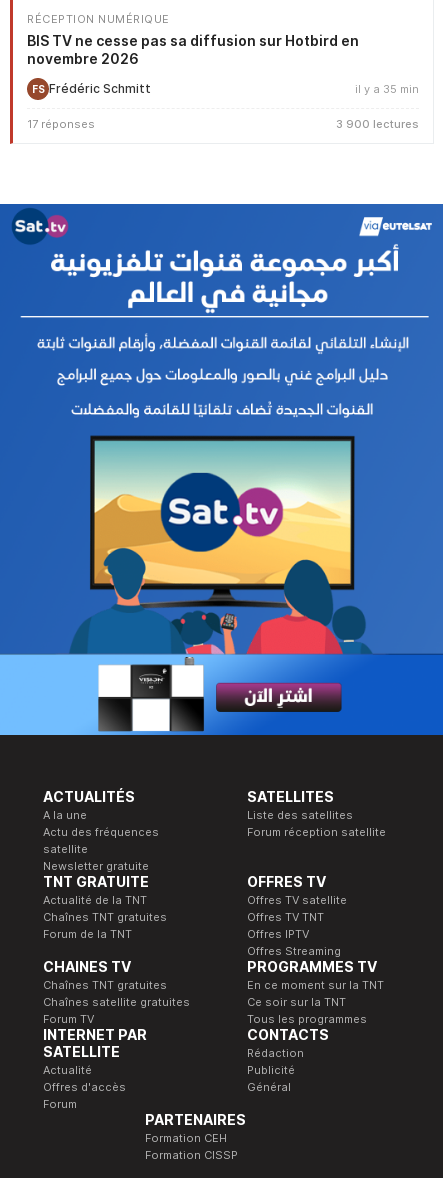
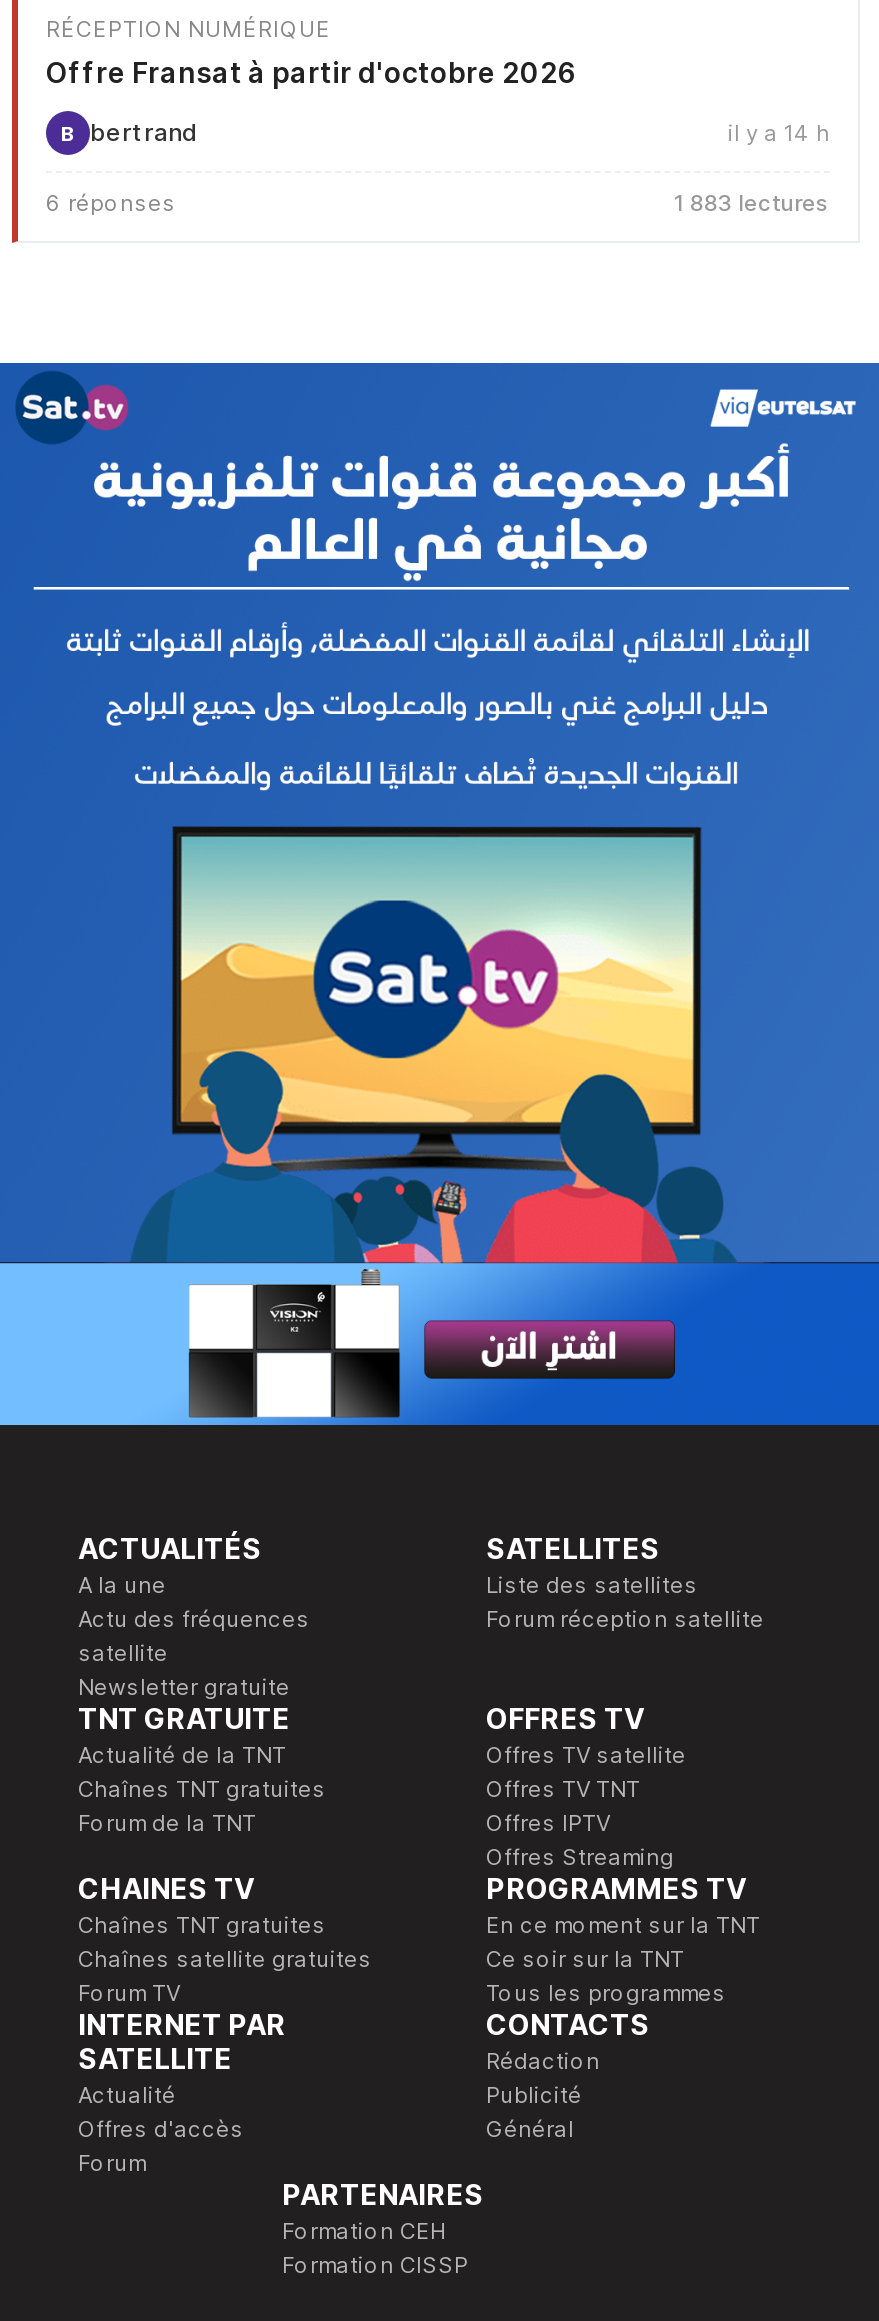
[27,32,359,67] BIS TV ne cesse pas sa diffusion sur Hotbird en | novembre 2026 -> [46,54,578,88] Offre Fransat à partir d'octobre 2026
[31,81,419,96] FS Frédéric Schmitt | il y a 35 min -> [61,117,830,147] B | bertrand | il y a 14 h
[27,117,419,131] 17 réponses | 3 900 lectures -> [46,188,830,216] 6 réponses | 1 883 lectures

